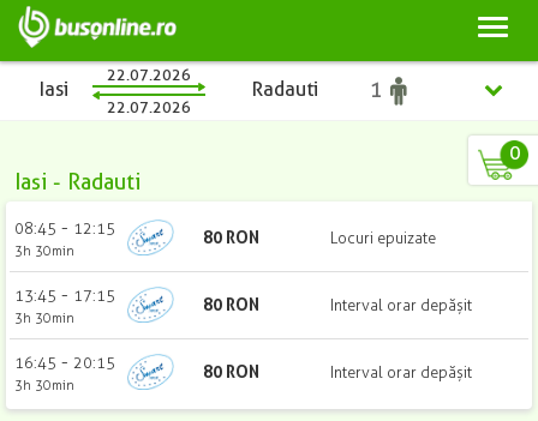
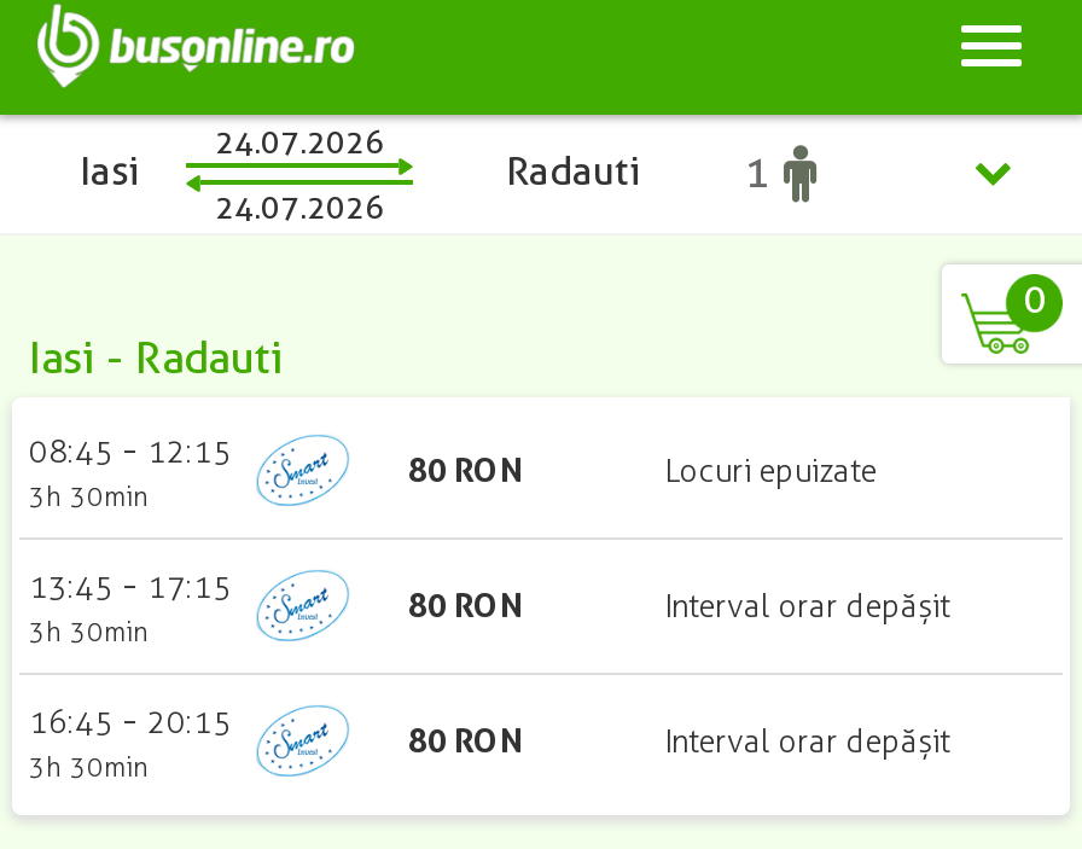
[107,65,191,84] 22.07.2026 -> [215,122,384,161] 24.07.2026
[107,97,191,116] 22.07.2026 -> [215,187,384,226] 24.07.2026

